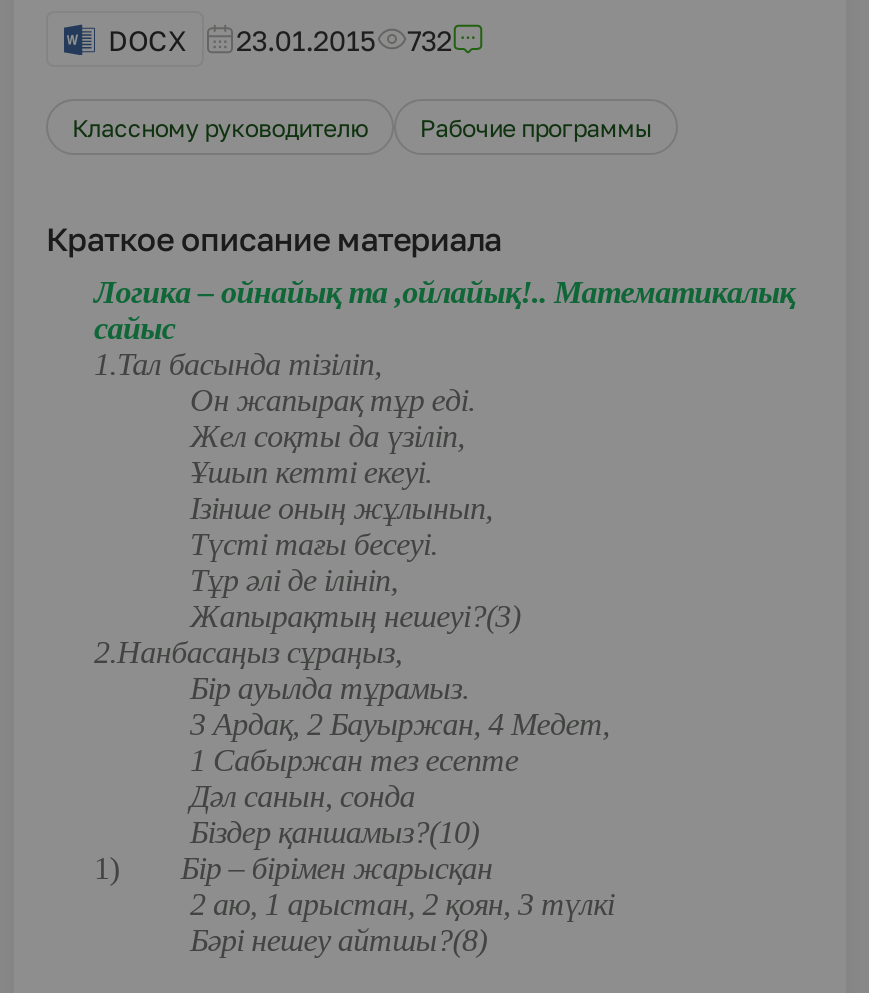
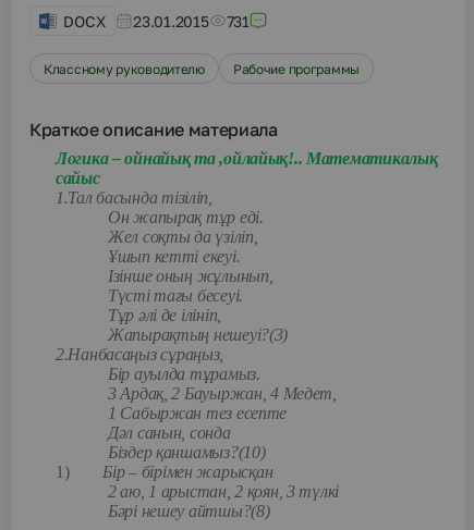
[108,22,452,56] DOCX 23.01.2015 732 -> [63,11,249,30] DOCX 23.01.2015 731

